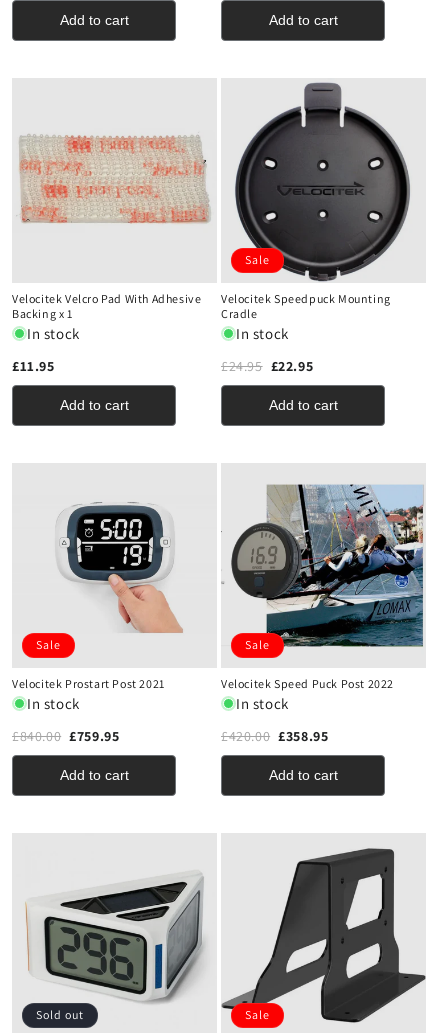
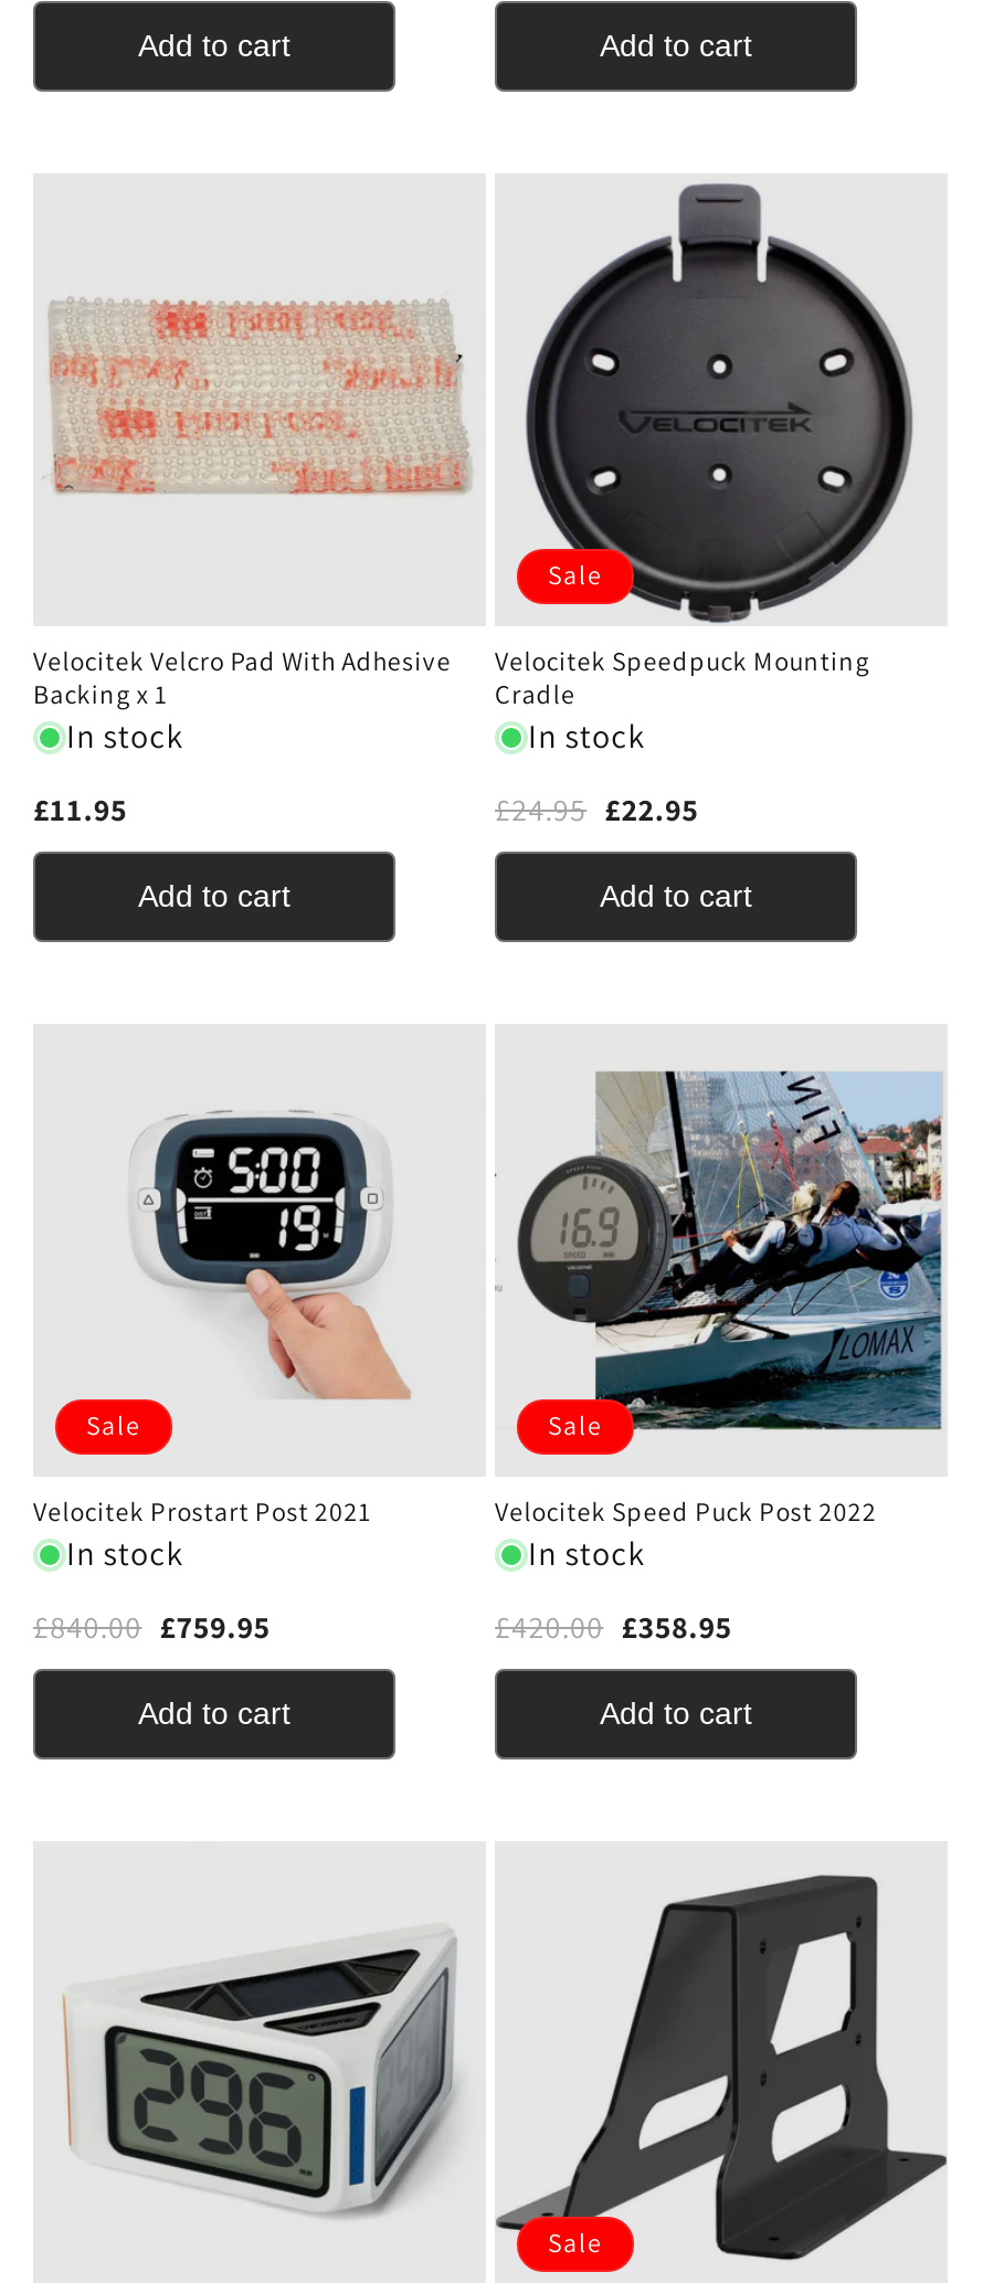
[36,1007,84,1022] Sold out -> none

